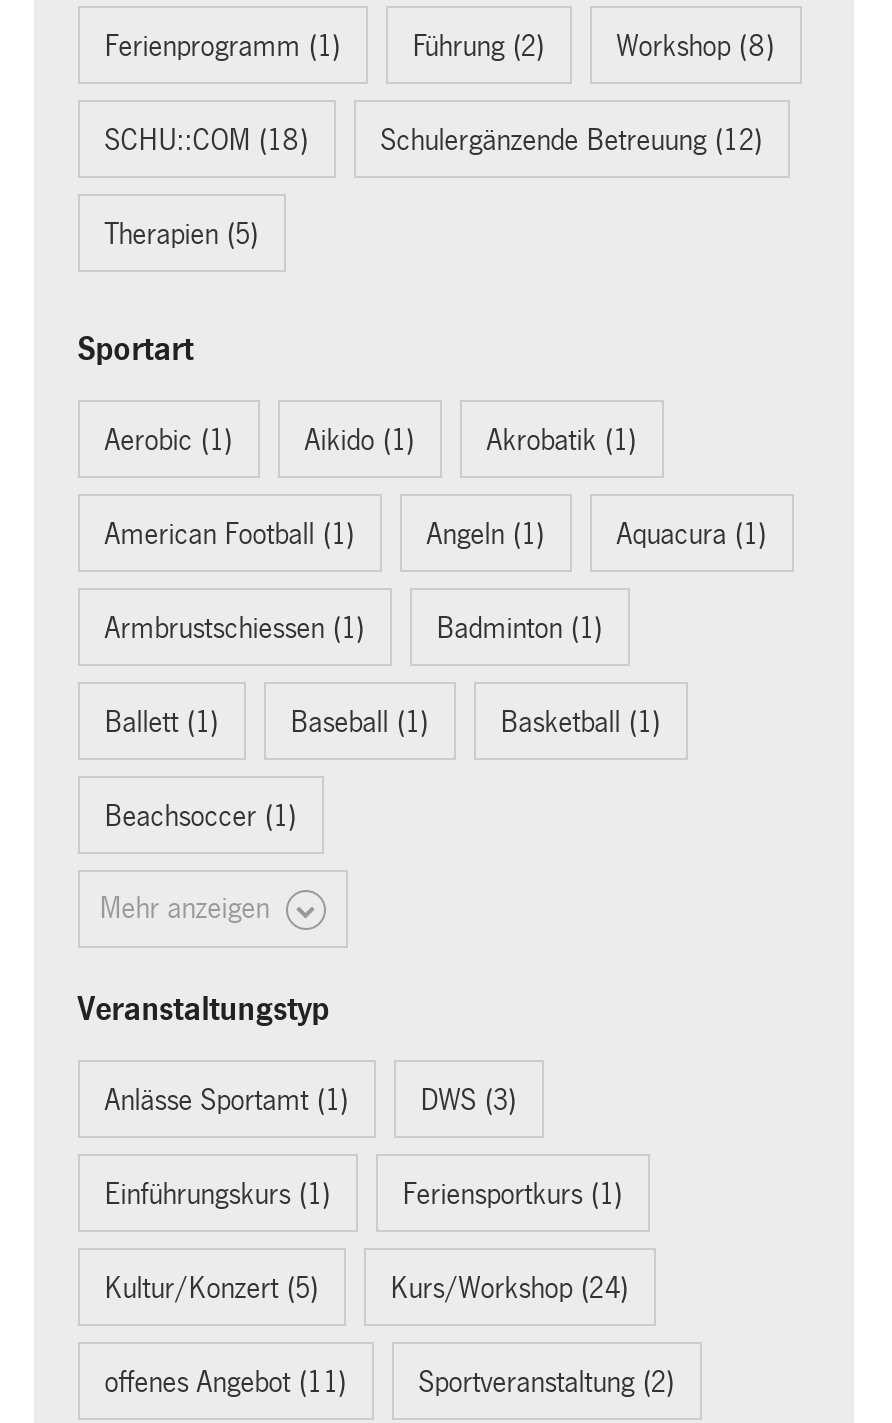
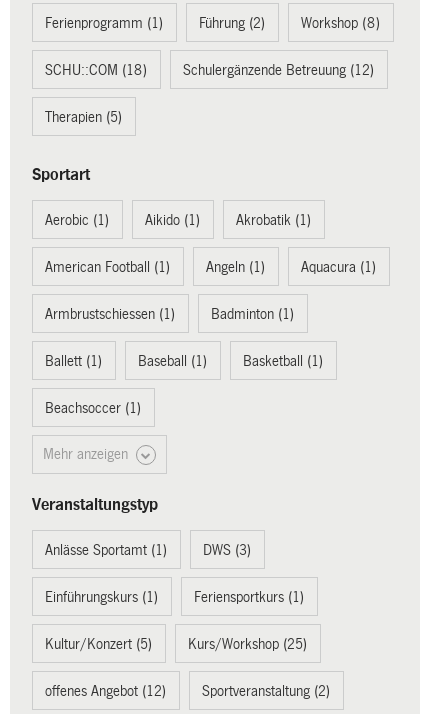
[390,1271,628,1303] Kurs/Workshop (24) -> [188,635,307,651] Kurs/Workshop (25)
[104,1365,346,1397] offenes Angebot (11) -> [45,682,166,698] offenes Angebot (12)

